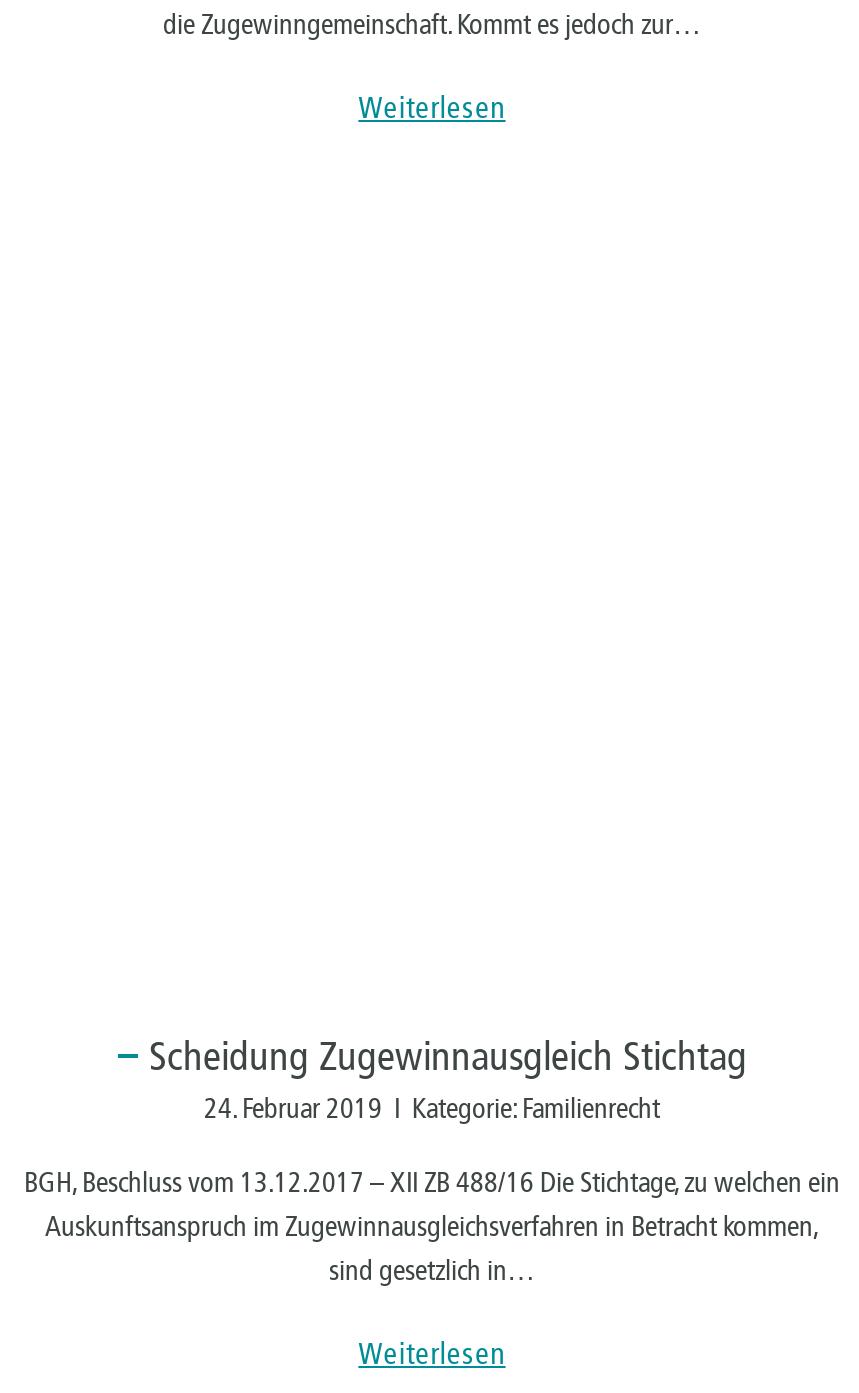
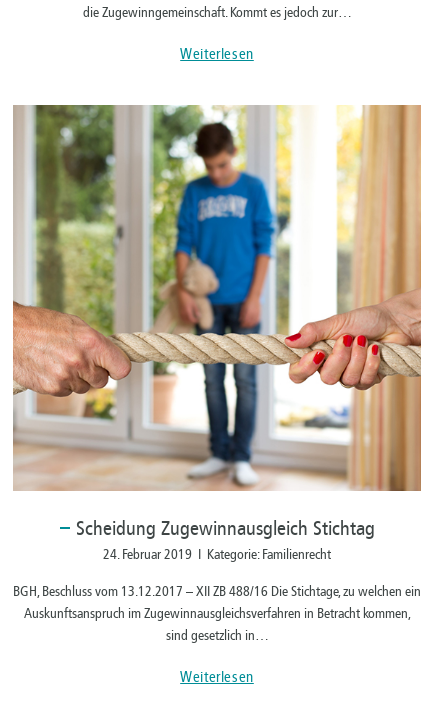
none -> [12,104,422,492] [image]

